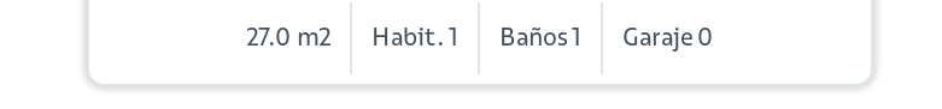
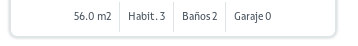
[246,21,581,52] 27.0 m2 | Habit. 1 | Baños 1 -> [74,10,217,23] 56.0 m2 | Habit. 3 | Baños 2

